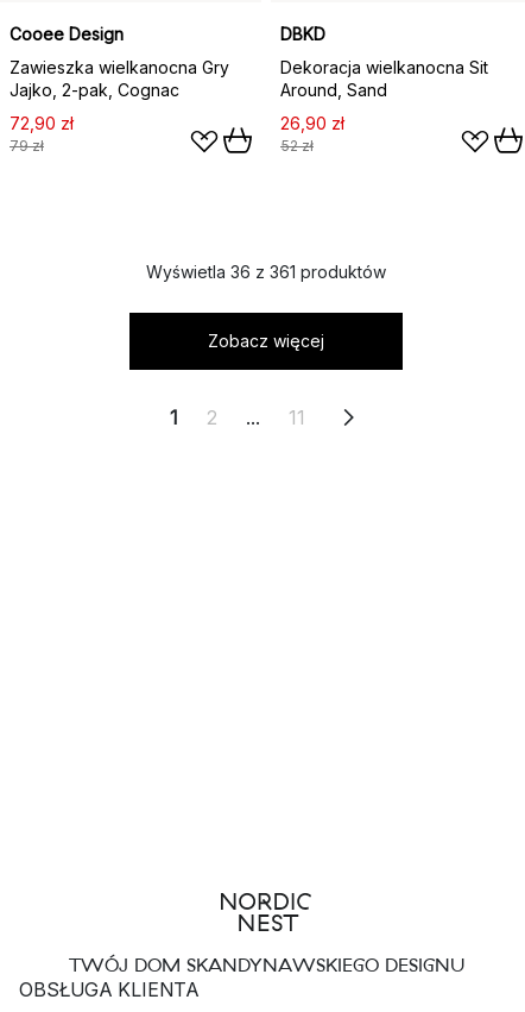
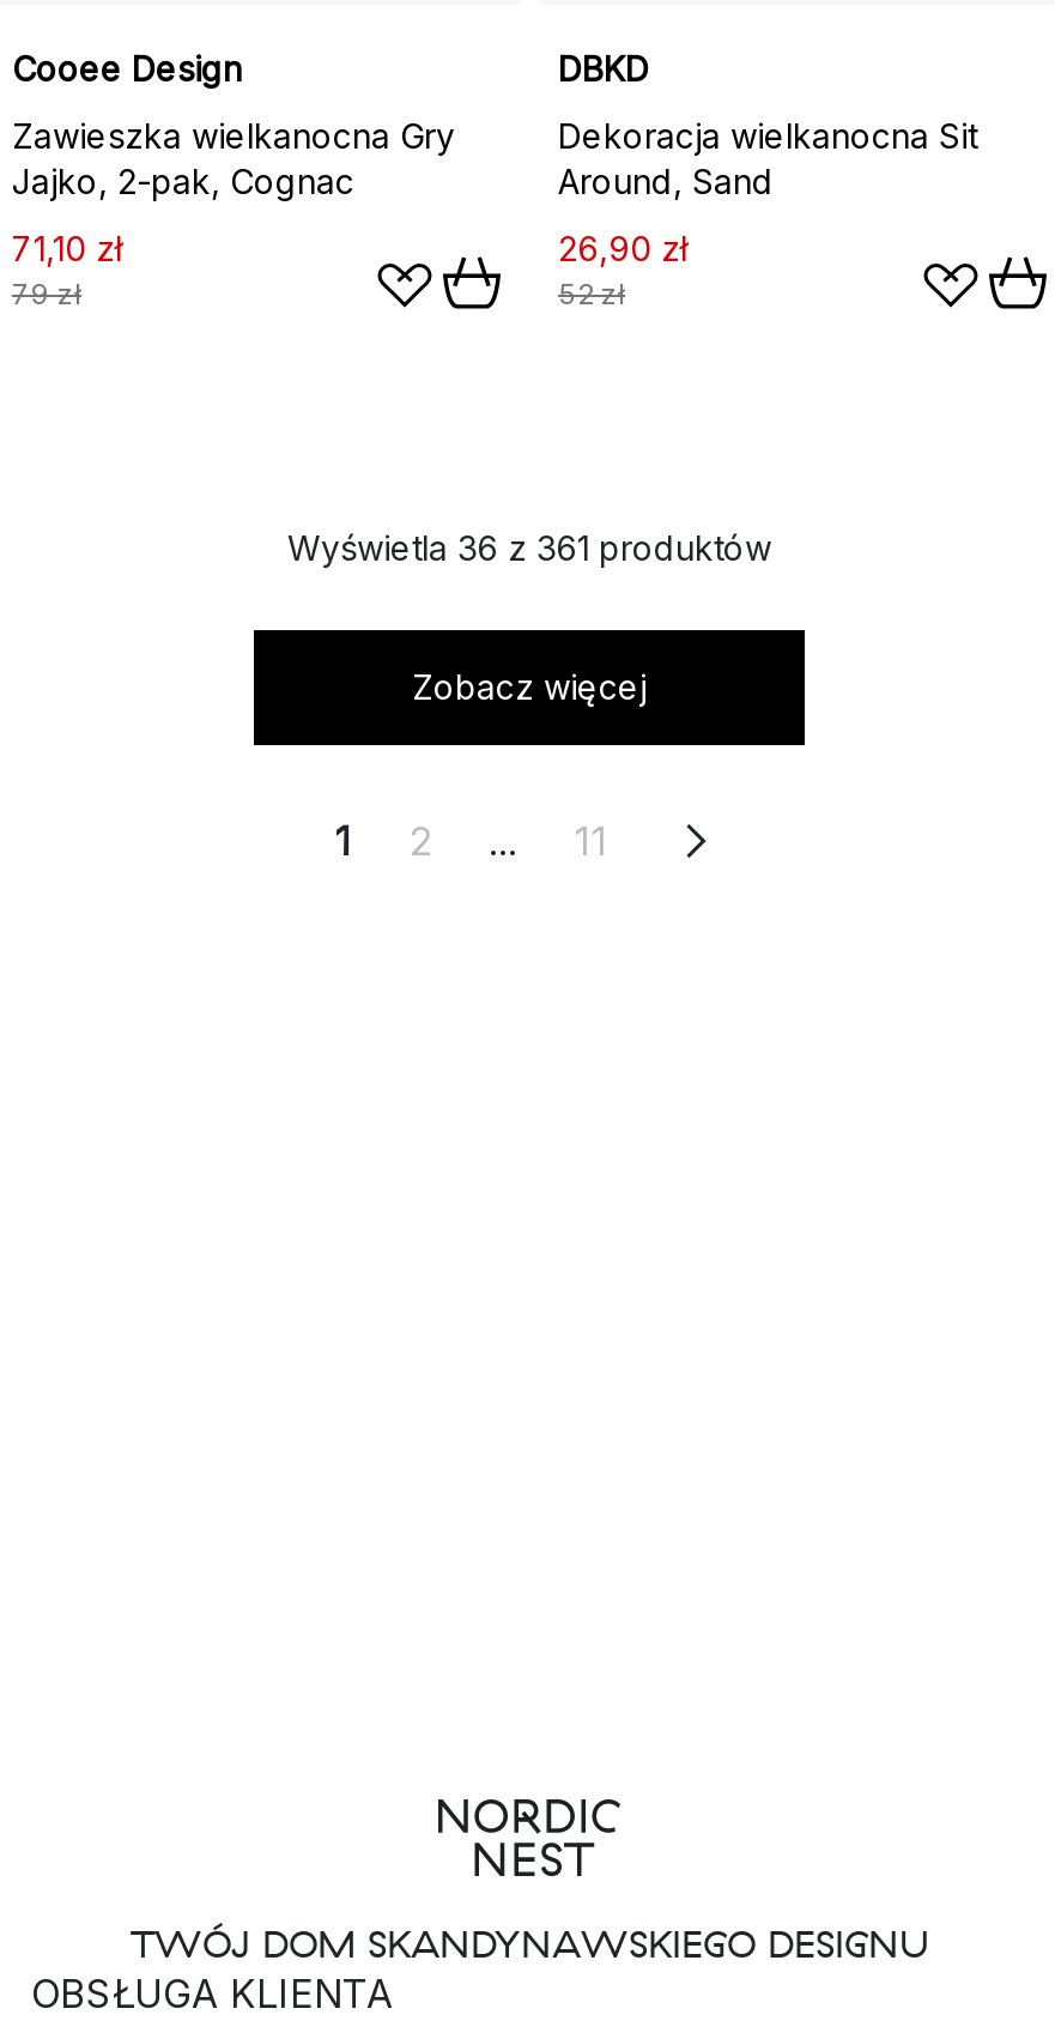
[10,113,74,133] 72,90 zł -> [12,227,122,268] 71,10 zł

